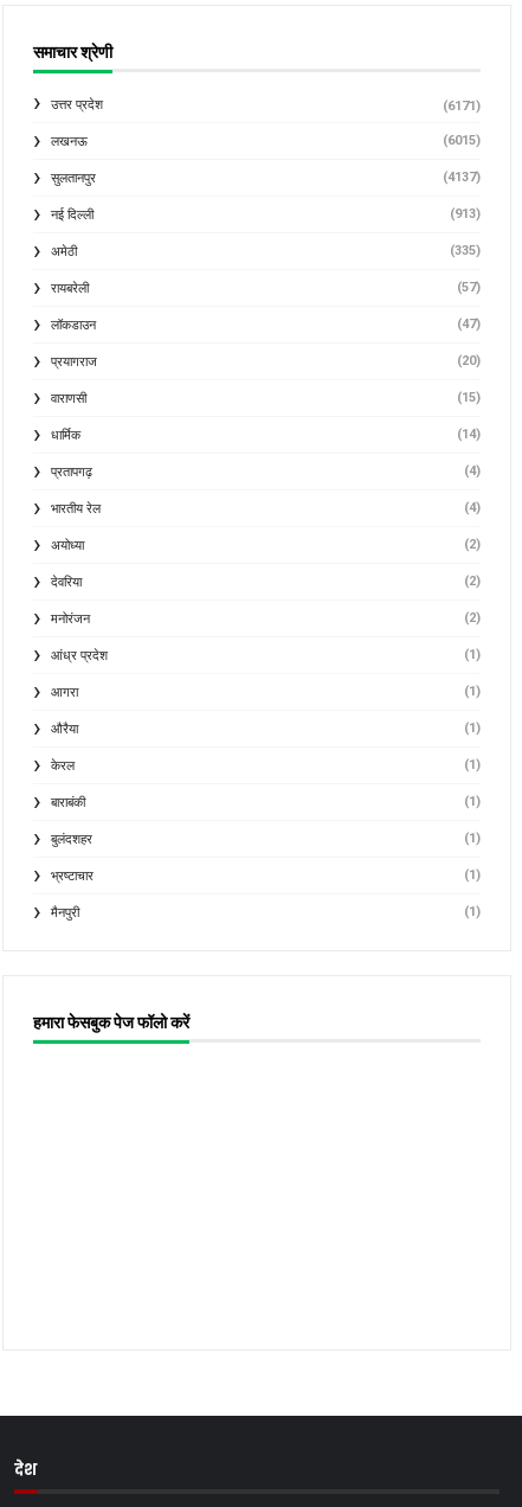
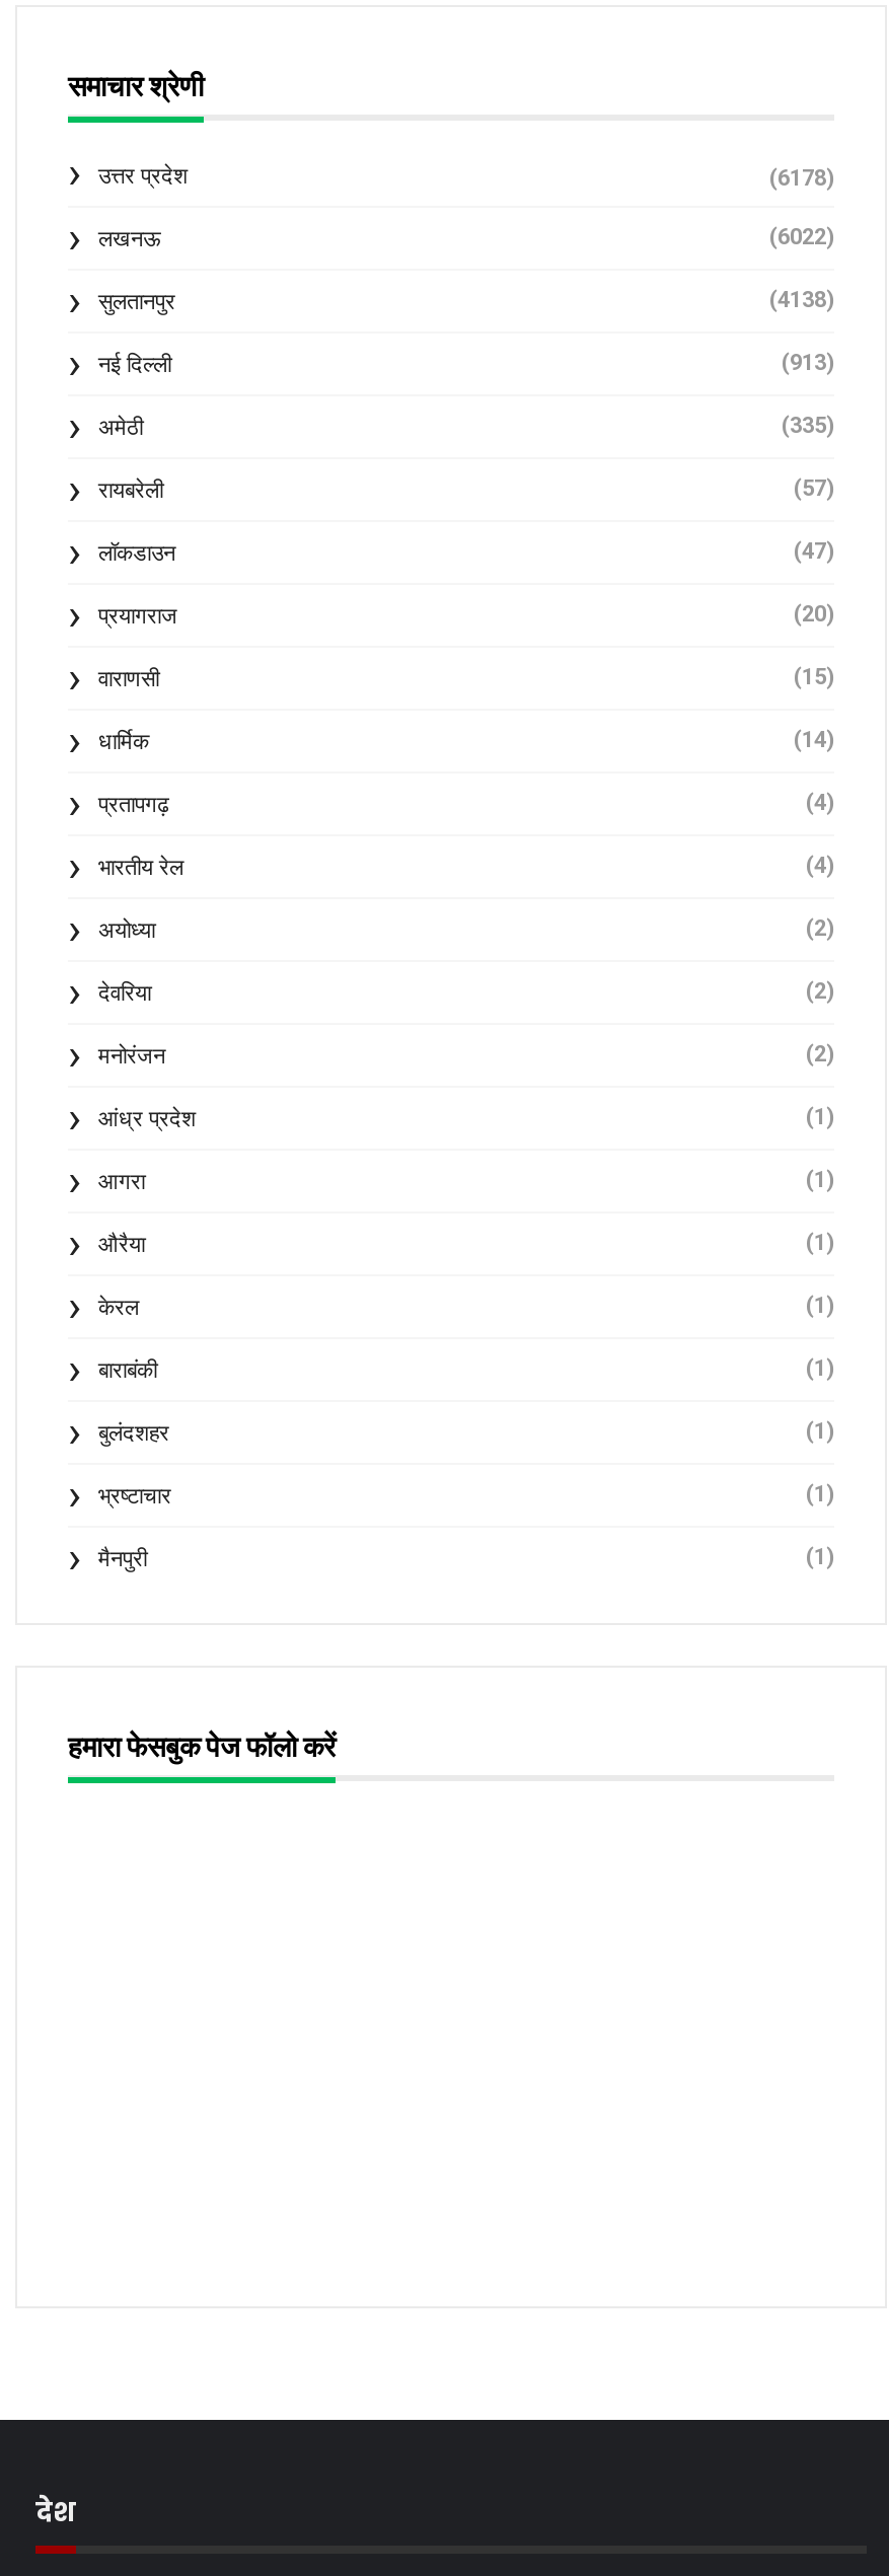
[443,98,481,113] (6171) -> [769,165,834,191] (6178)
[443,132,481,148] (6015) -> [769,224,834,250] (6022)
[443,169,481,185] (4137) -> [769,286,834,313] (4138)

